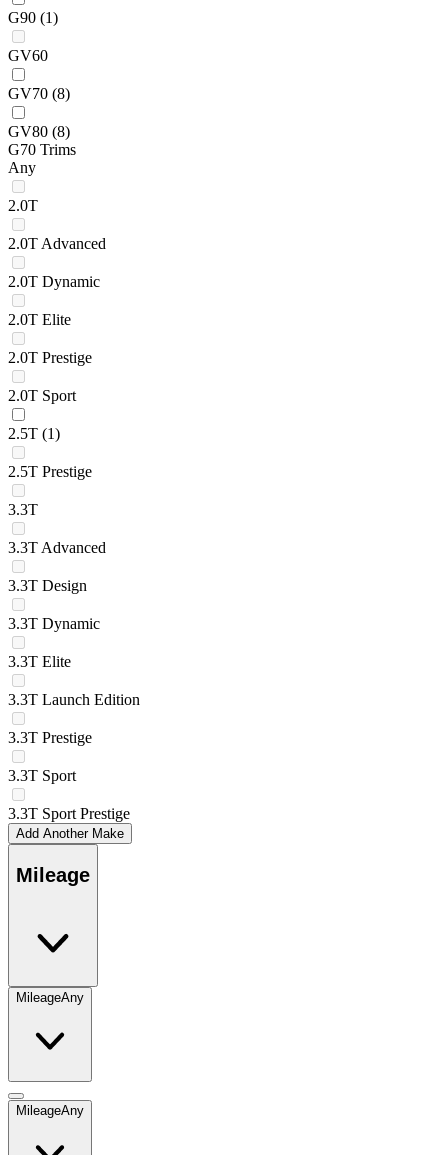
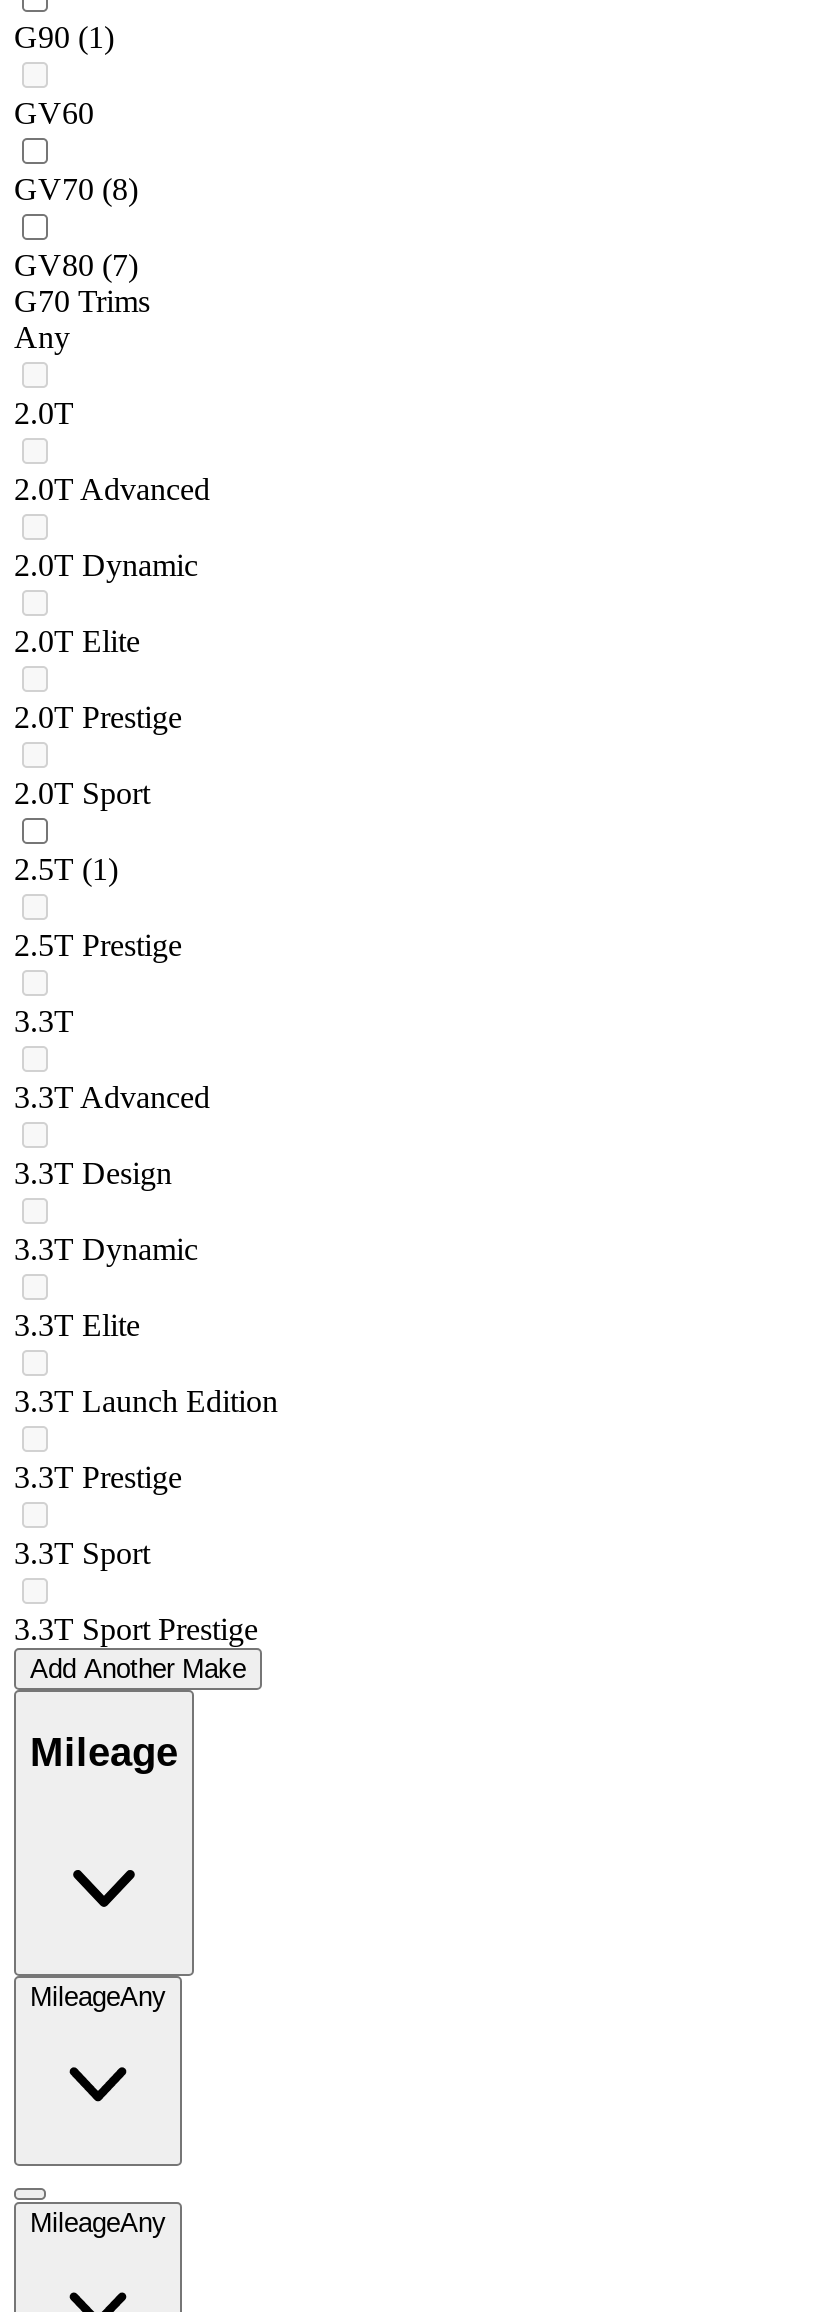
[8,123,70,140] GV80 (8) -> [14,249,138,283] GV80 (7)

